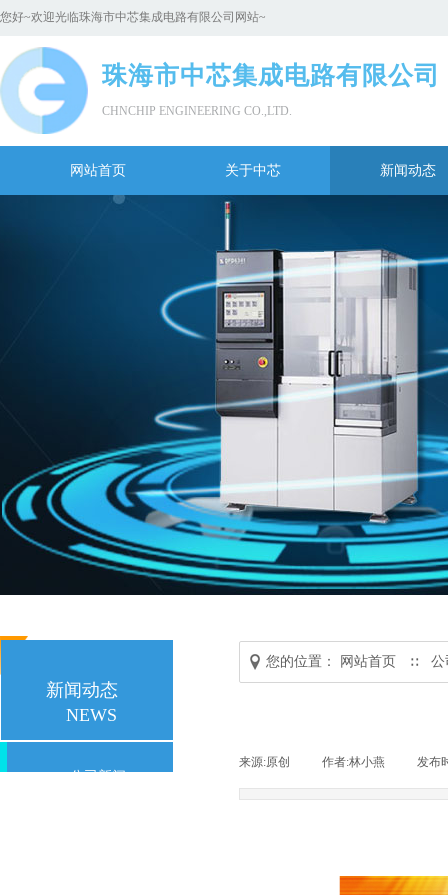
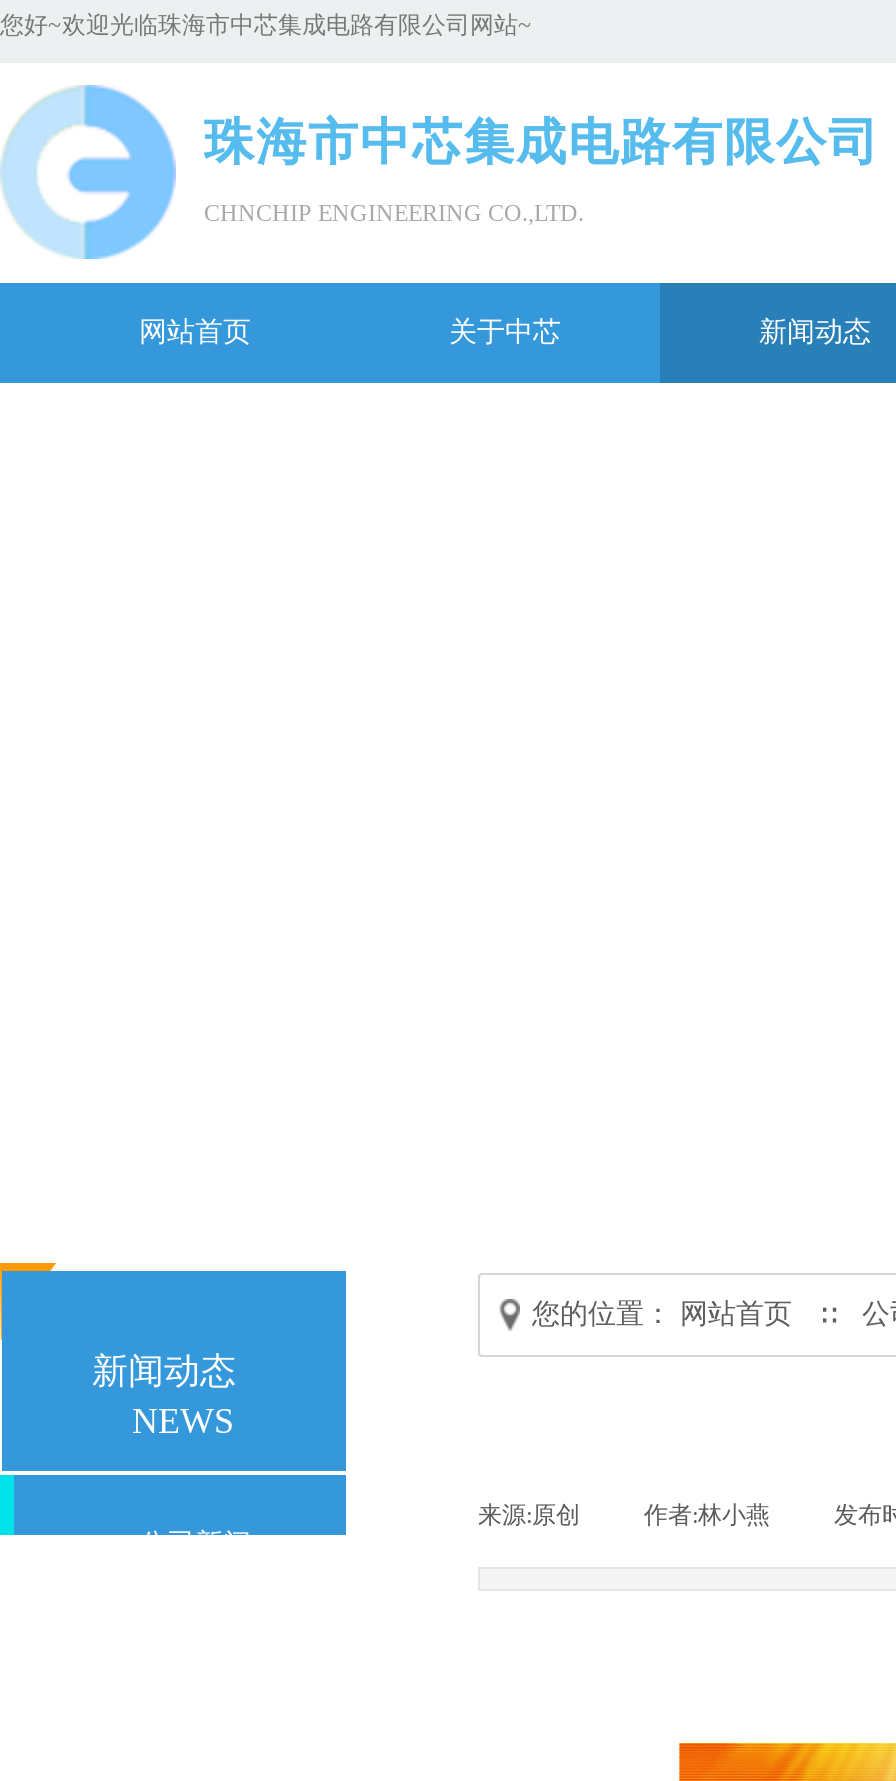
[3,194,445,596] [image] -> none

